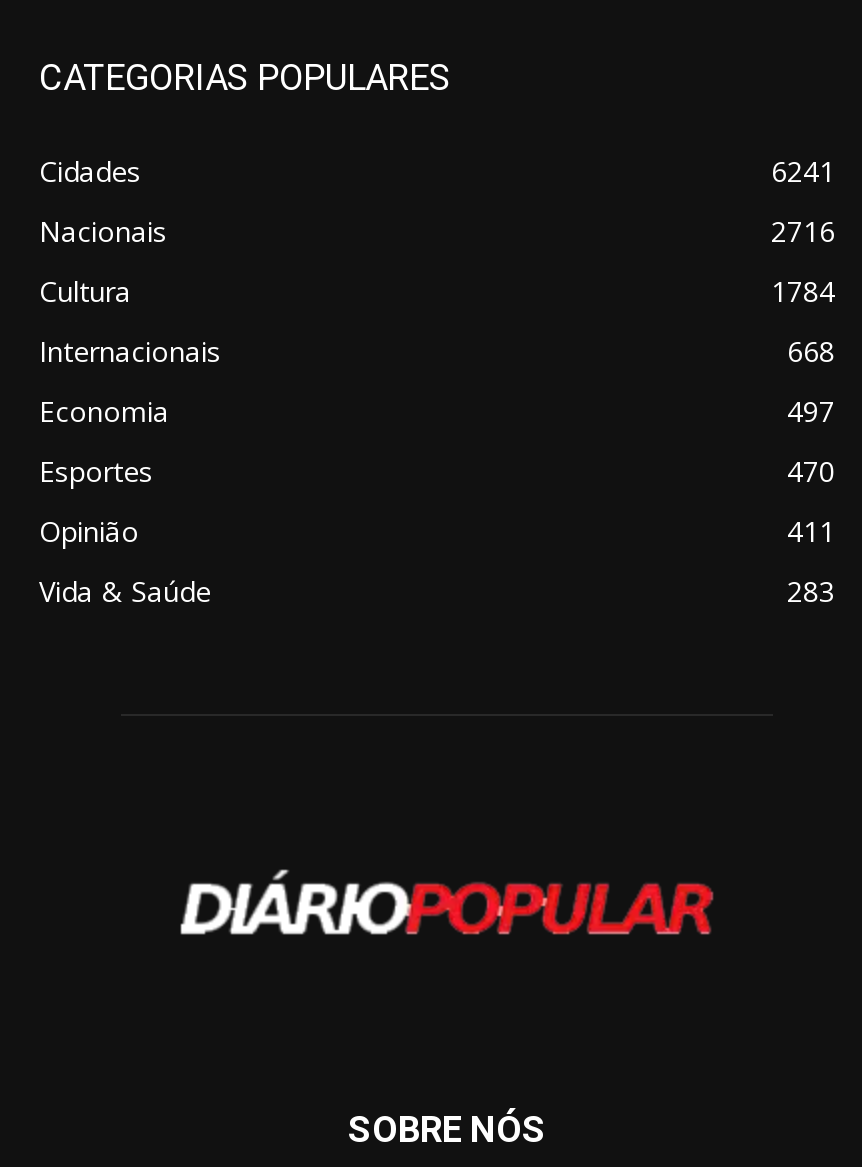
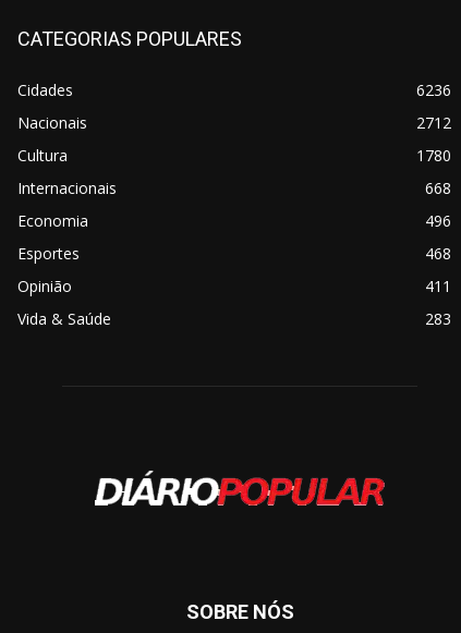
[771,152,835,190] 6241 -> [416,79,451,100] 6236
[771,212,835,250] 2716 -> [416,112,451,133] 2712
[771,272,835,310] 1784 -> [416,145,451,165] 1780
[787,392,835,430] 497 -> [425,210,451,231] 496
[787,452,835,490] 470 -> [425,243,451,263] 468

